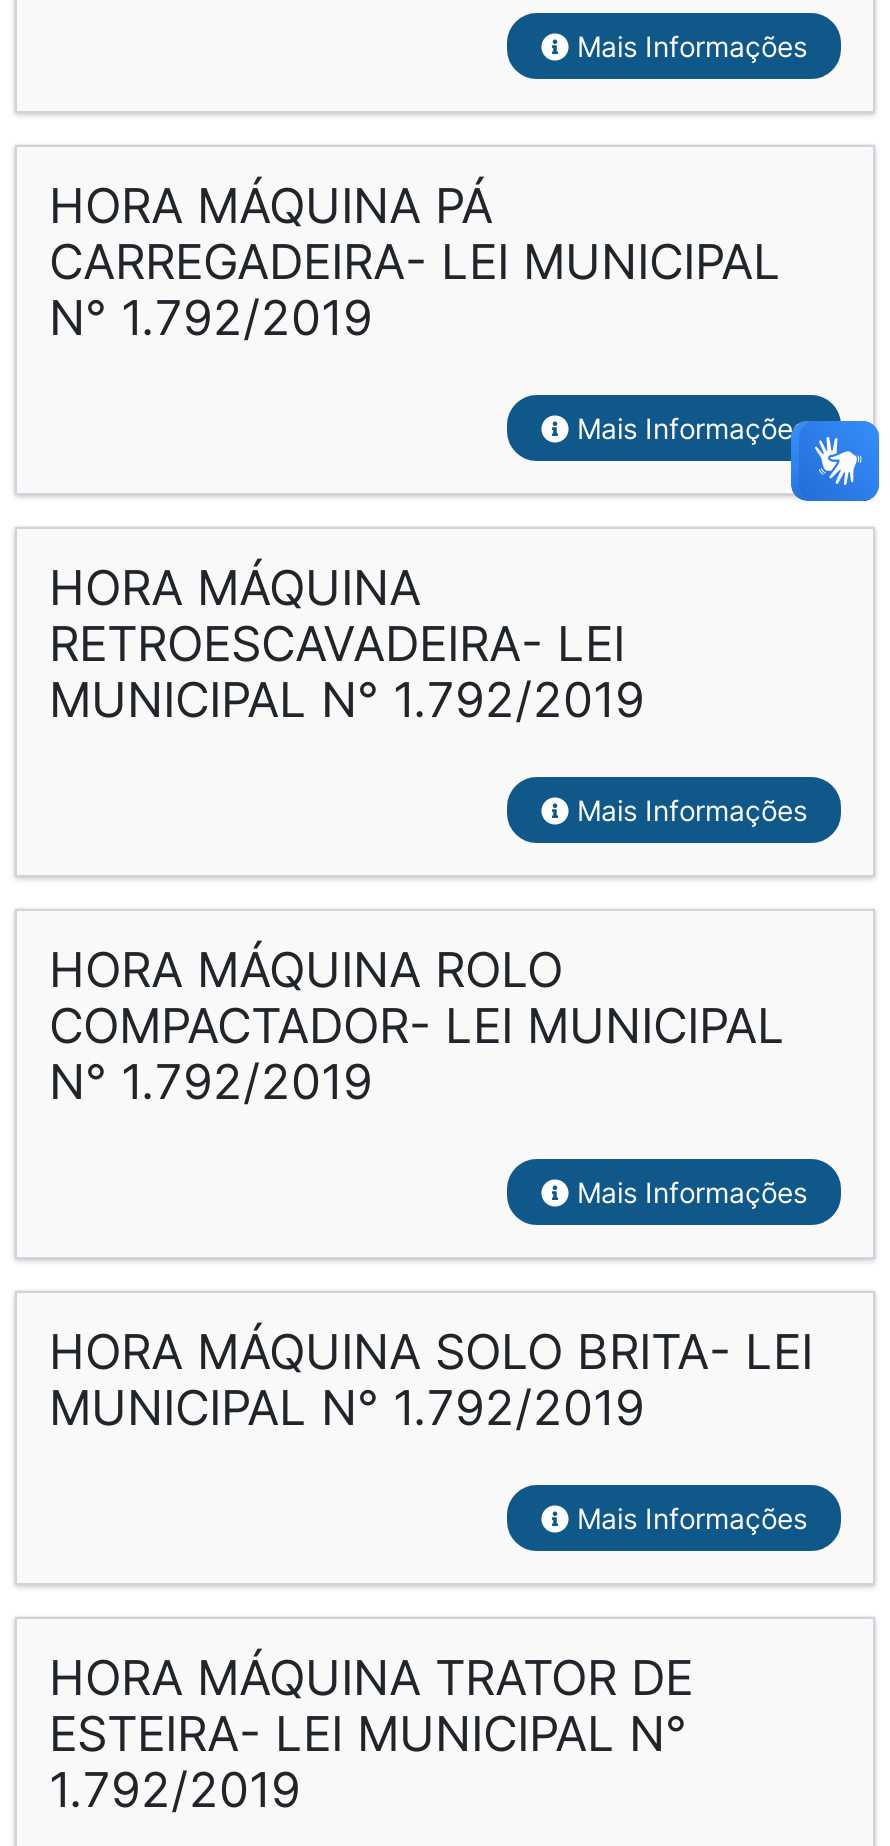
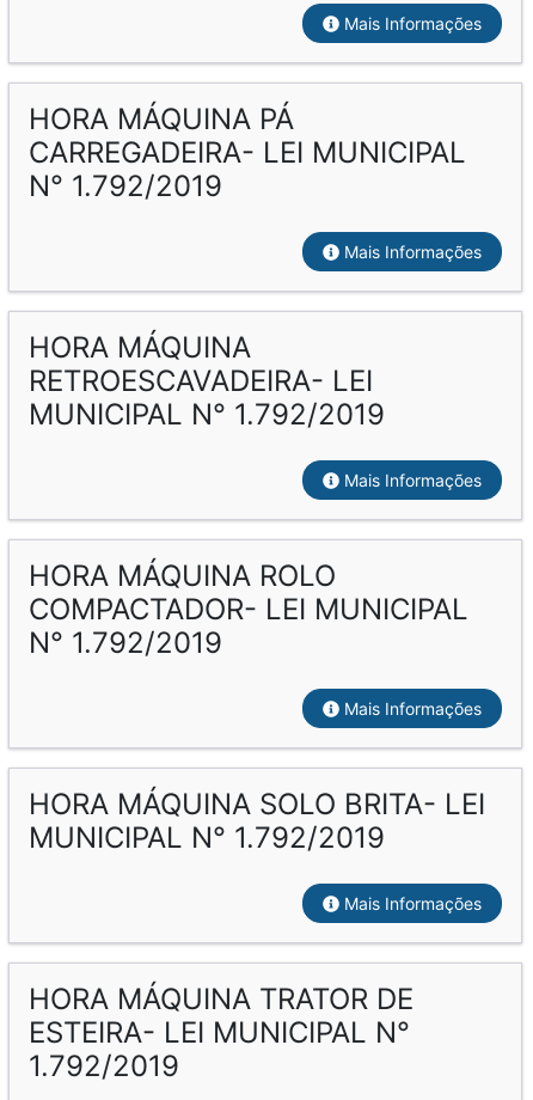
[789,419,881,503] [image] -> [472,247,525,295] [image]

